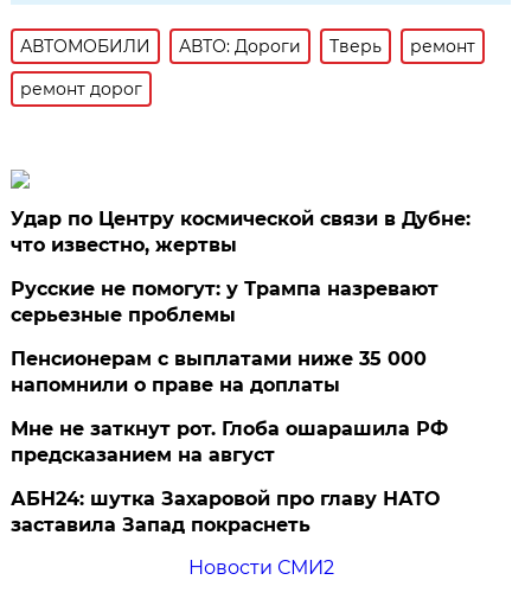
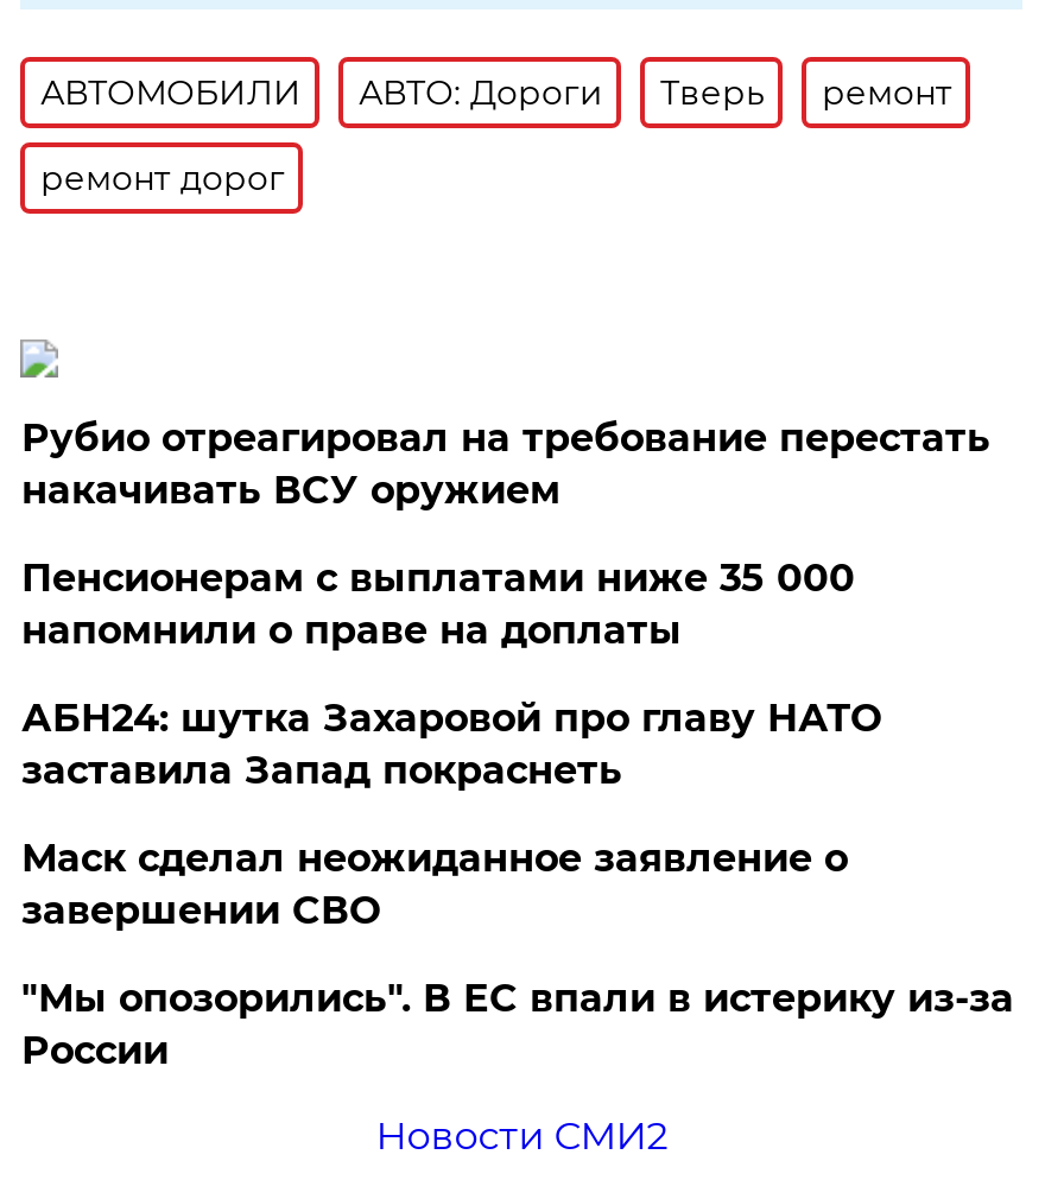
[11,208,471,326] Удар по Центру космической связи в Дубне: | что известно, жертвы | Русские не помогут: у Трампа назревают | серьезные проблемы -> [21,415,990,513] Рубио отреагировал на требование перестать | накачивать ВСУ оружием
moved [11,348,427,396] -> [21,556,855,653]: Пенсионерам с выплатами ниже 35 000 | напомнили о праве на доплаты
[11,418,448,466] Мне не заткнут рот. Глоба ошарашила РФ | предсказанием на август -> none
moved [11,488,440,536] -> [21,696,881,793]: АБН24: шутка Захаровой про главу НАТО | заставила Запад покраснеть
none -> [21,836,1014,1073] Маск сделал неожиданное заявление о | завершении СВО | "Мы опозорились". В ЕС впали в истерику из-за | России

